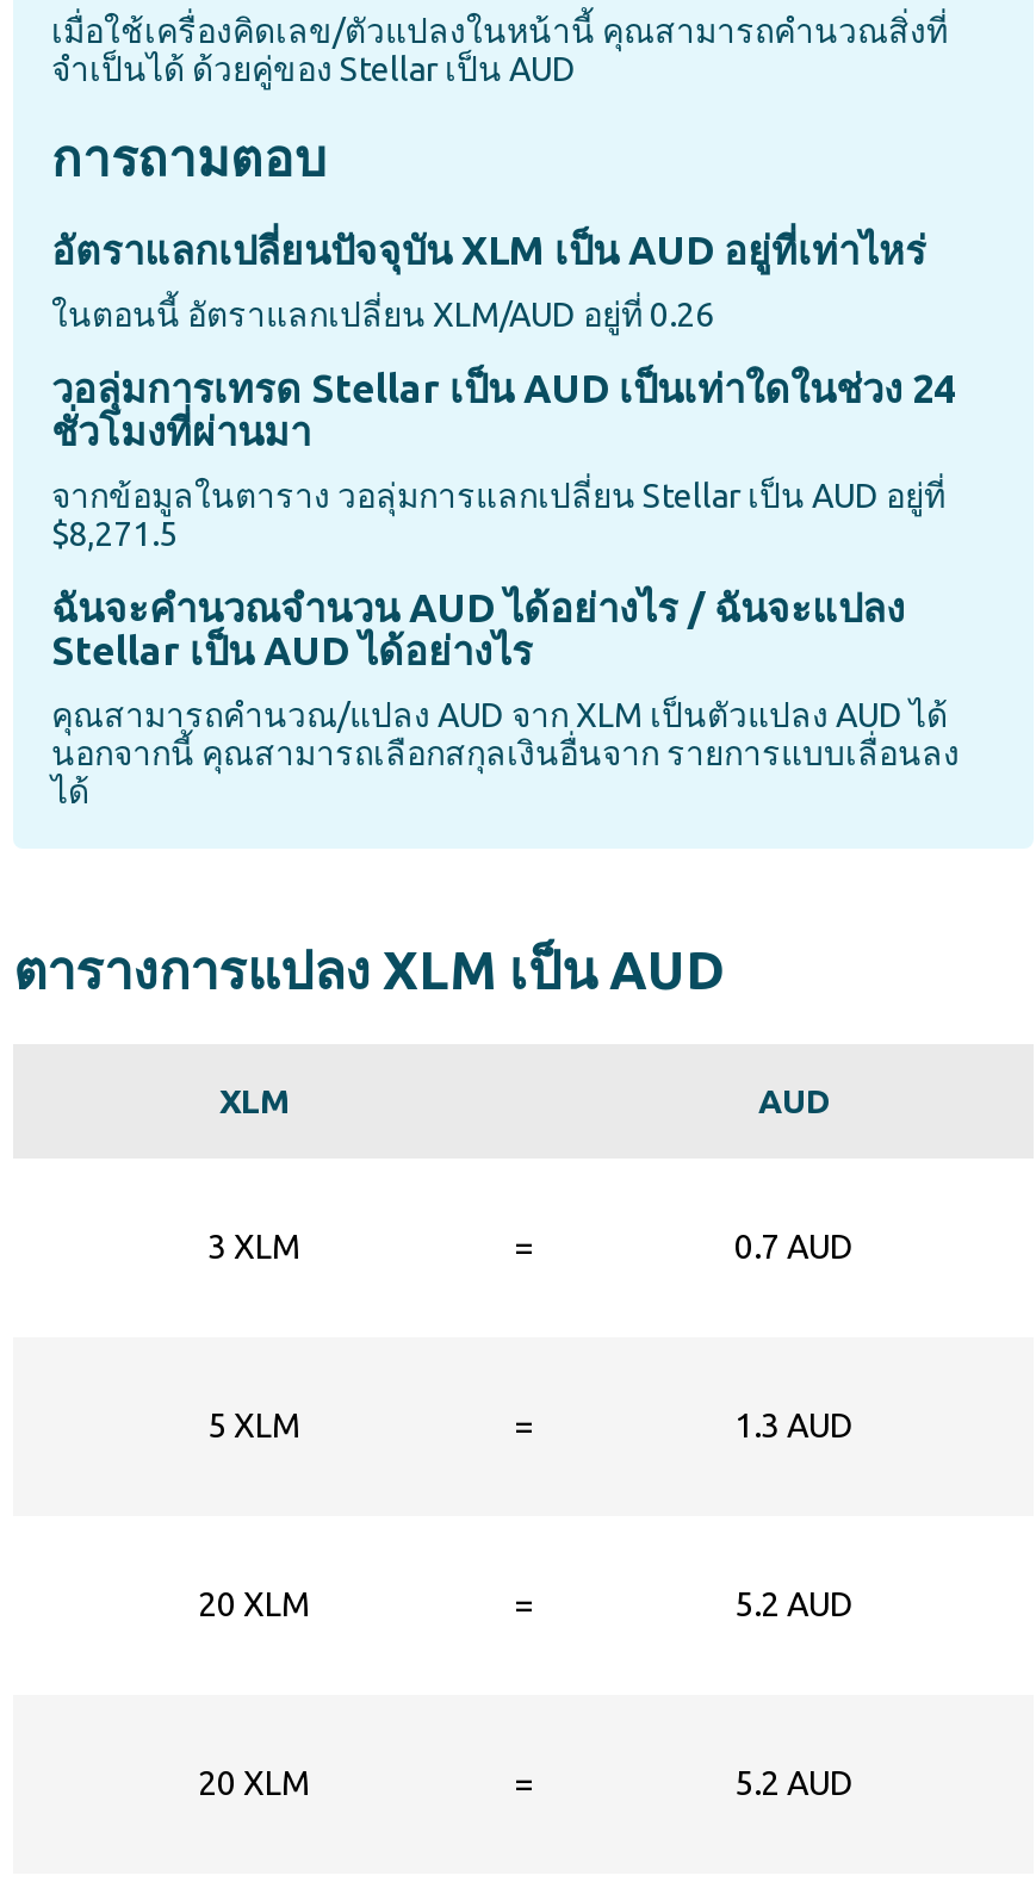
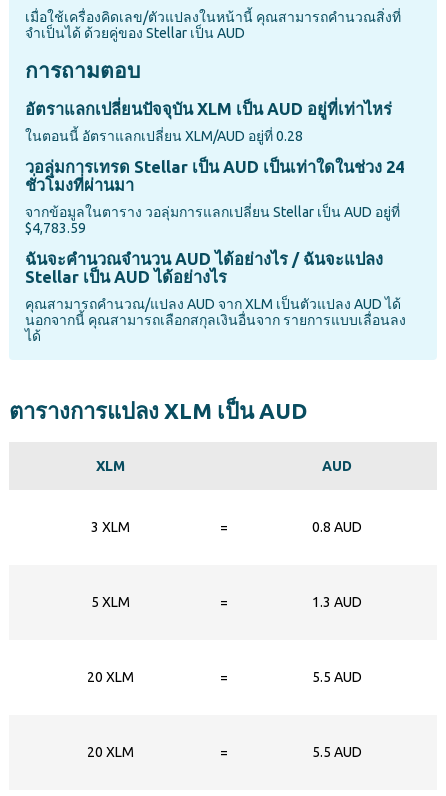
[51,295,714,333] ในตอนนี้ อัตราแลกเปลี่ยน XLM/AUD อยู่ที่ 0.26 -> [25,128,303,144] ในตอนนี้ อัตราแลกเปลี่ยน XLM/AUD อยู่ที่ 0.28
[51,514,178,553] $8,271.5 -> [25,220,86,236] $4,783.59
[734,1227,854,1265] 0.7 AUD -> [311,519,361,535] 0.8 AUD
[734,1585,854,1623] 5.2 AUD -> [311,669,361,685] 5.5 AUD
[734,1764,854,1802] 5.2 AUD -> [311,744,361,760] 5.5 AUD

